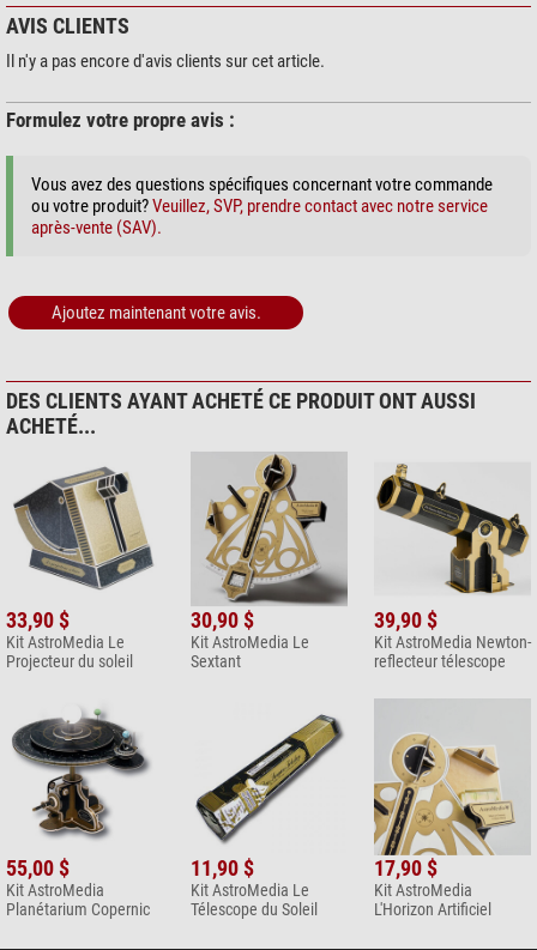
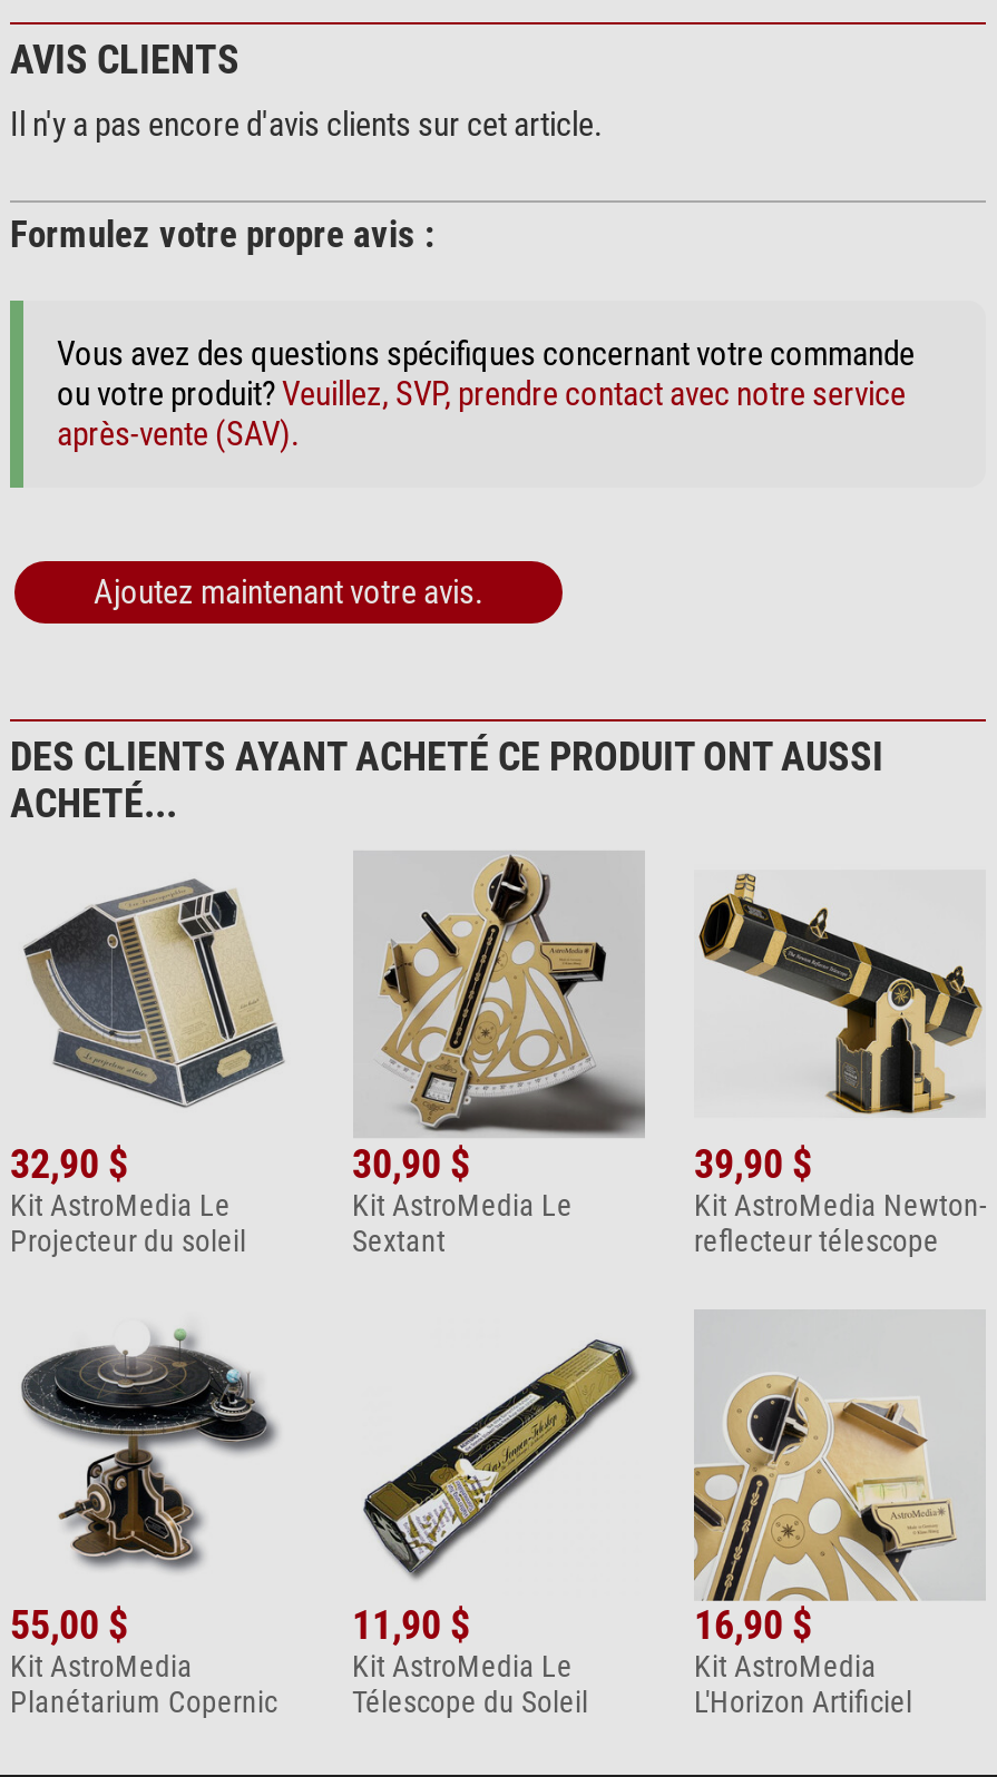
[6,608,70,633] 33,90 $ -> [10,1141,128,1188] 32,90 $
[374,855,438,880] 17,90 $ -> [694,1601,812,1647] 16,90 $

